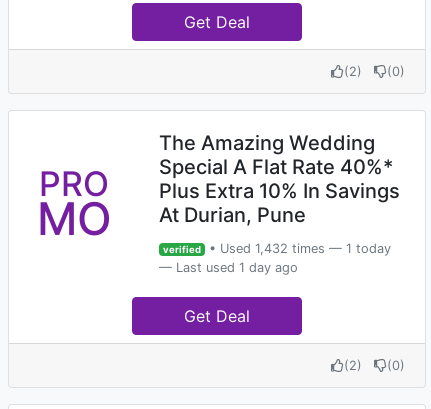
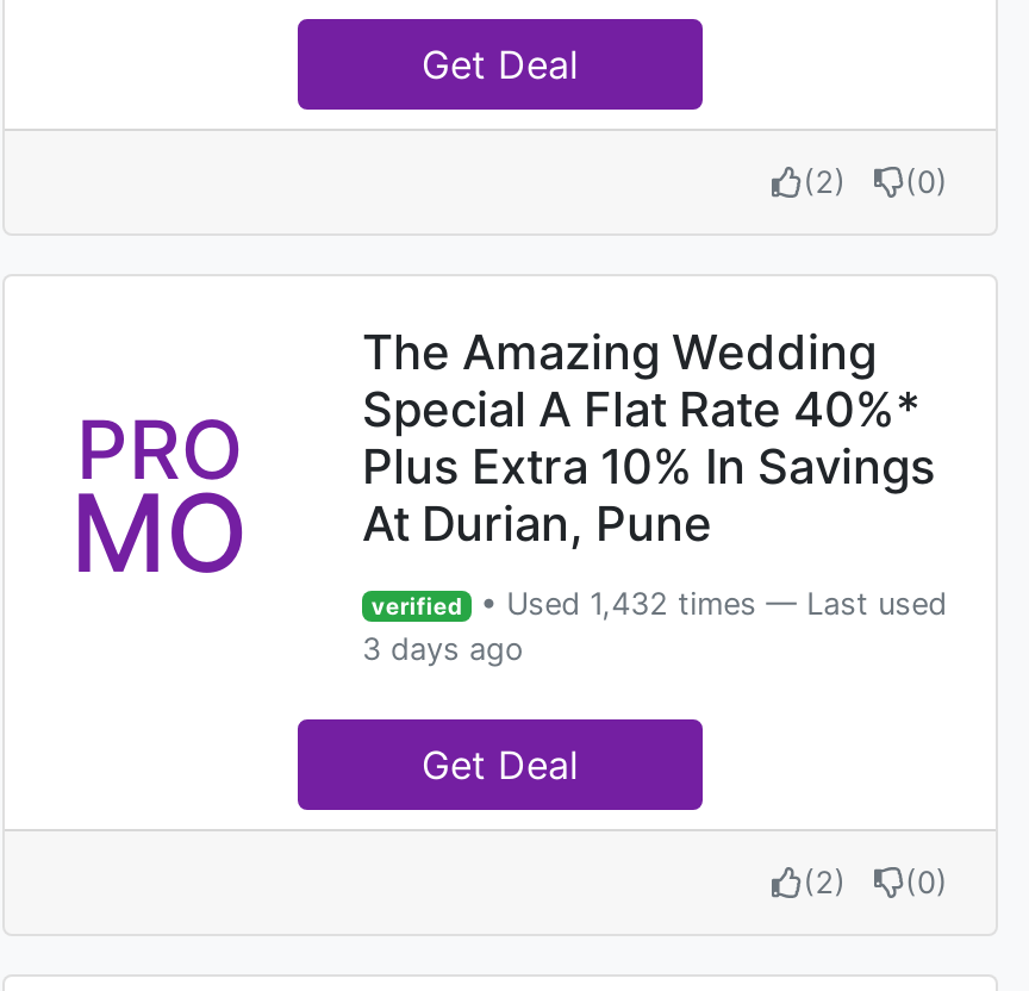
[159,241,391,275] verified • Used 1,432 times — 1 today | — Last used 1 day ago -> [362,586,947,667] verified • Used 1,432 times — Last used | 3 days ago

